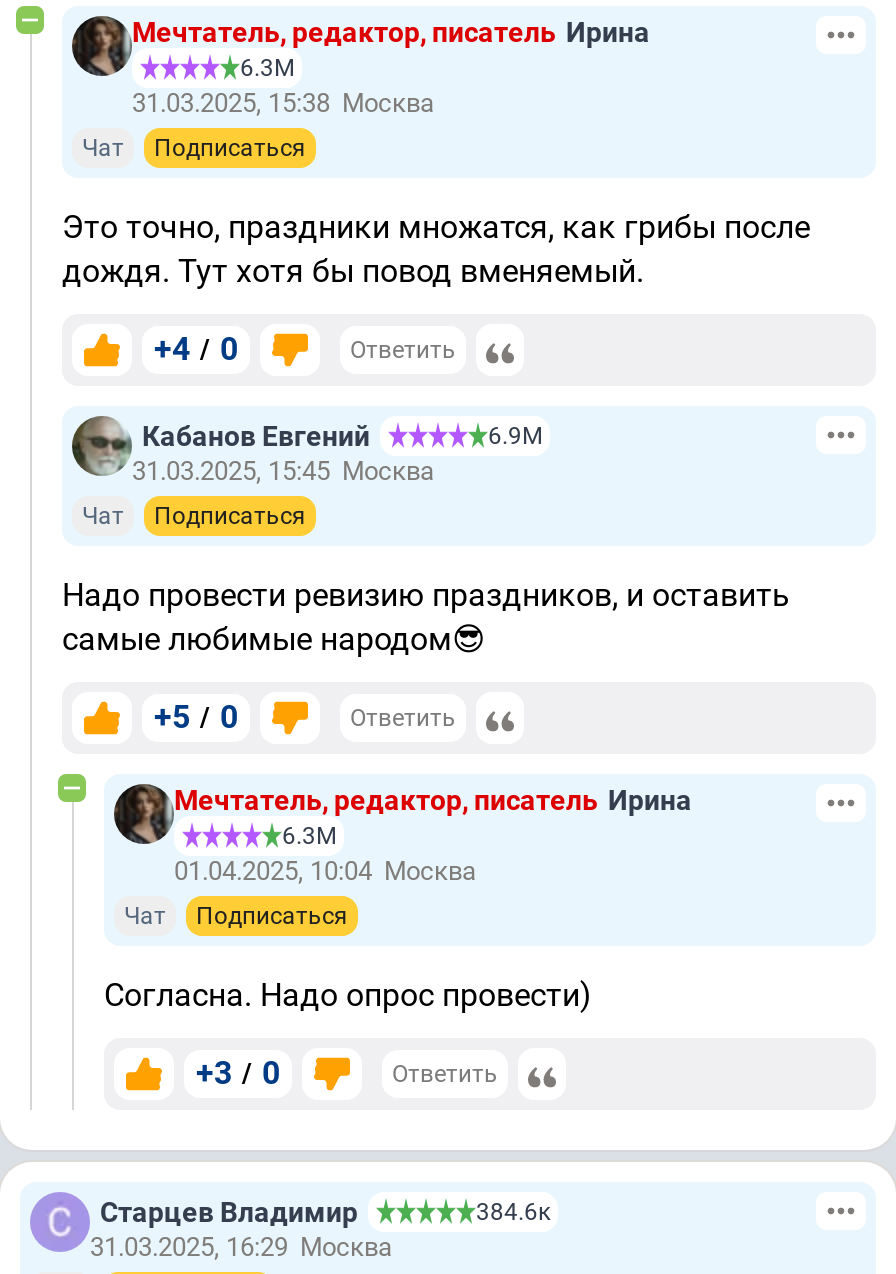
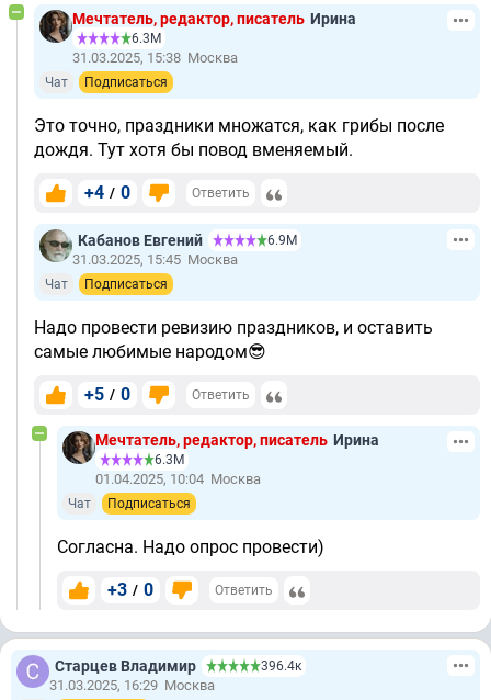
[476,1198,550,1226] 384.6к -> [261,658,301,674] 396.4к

